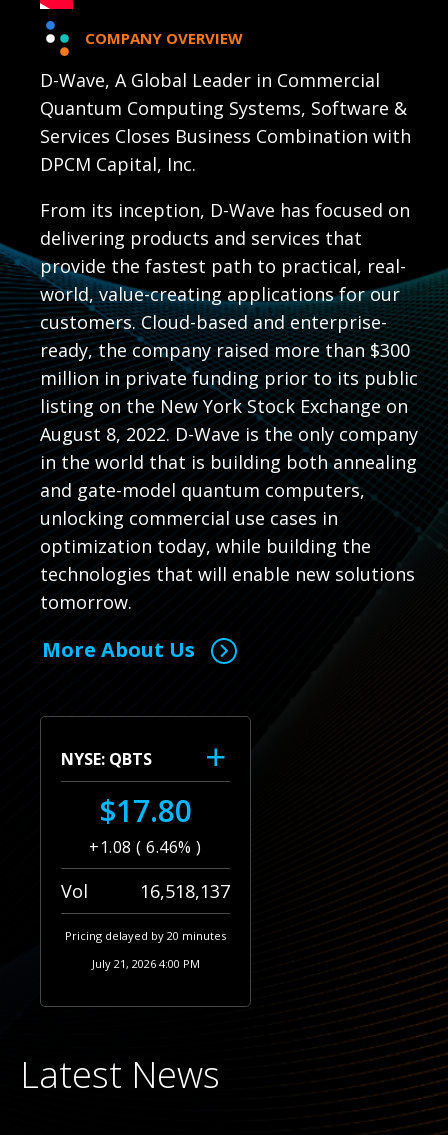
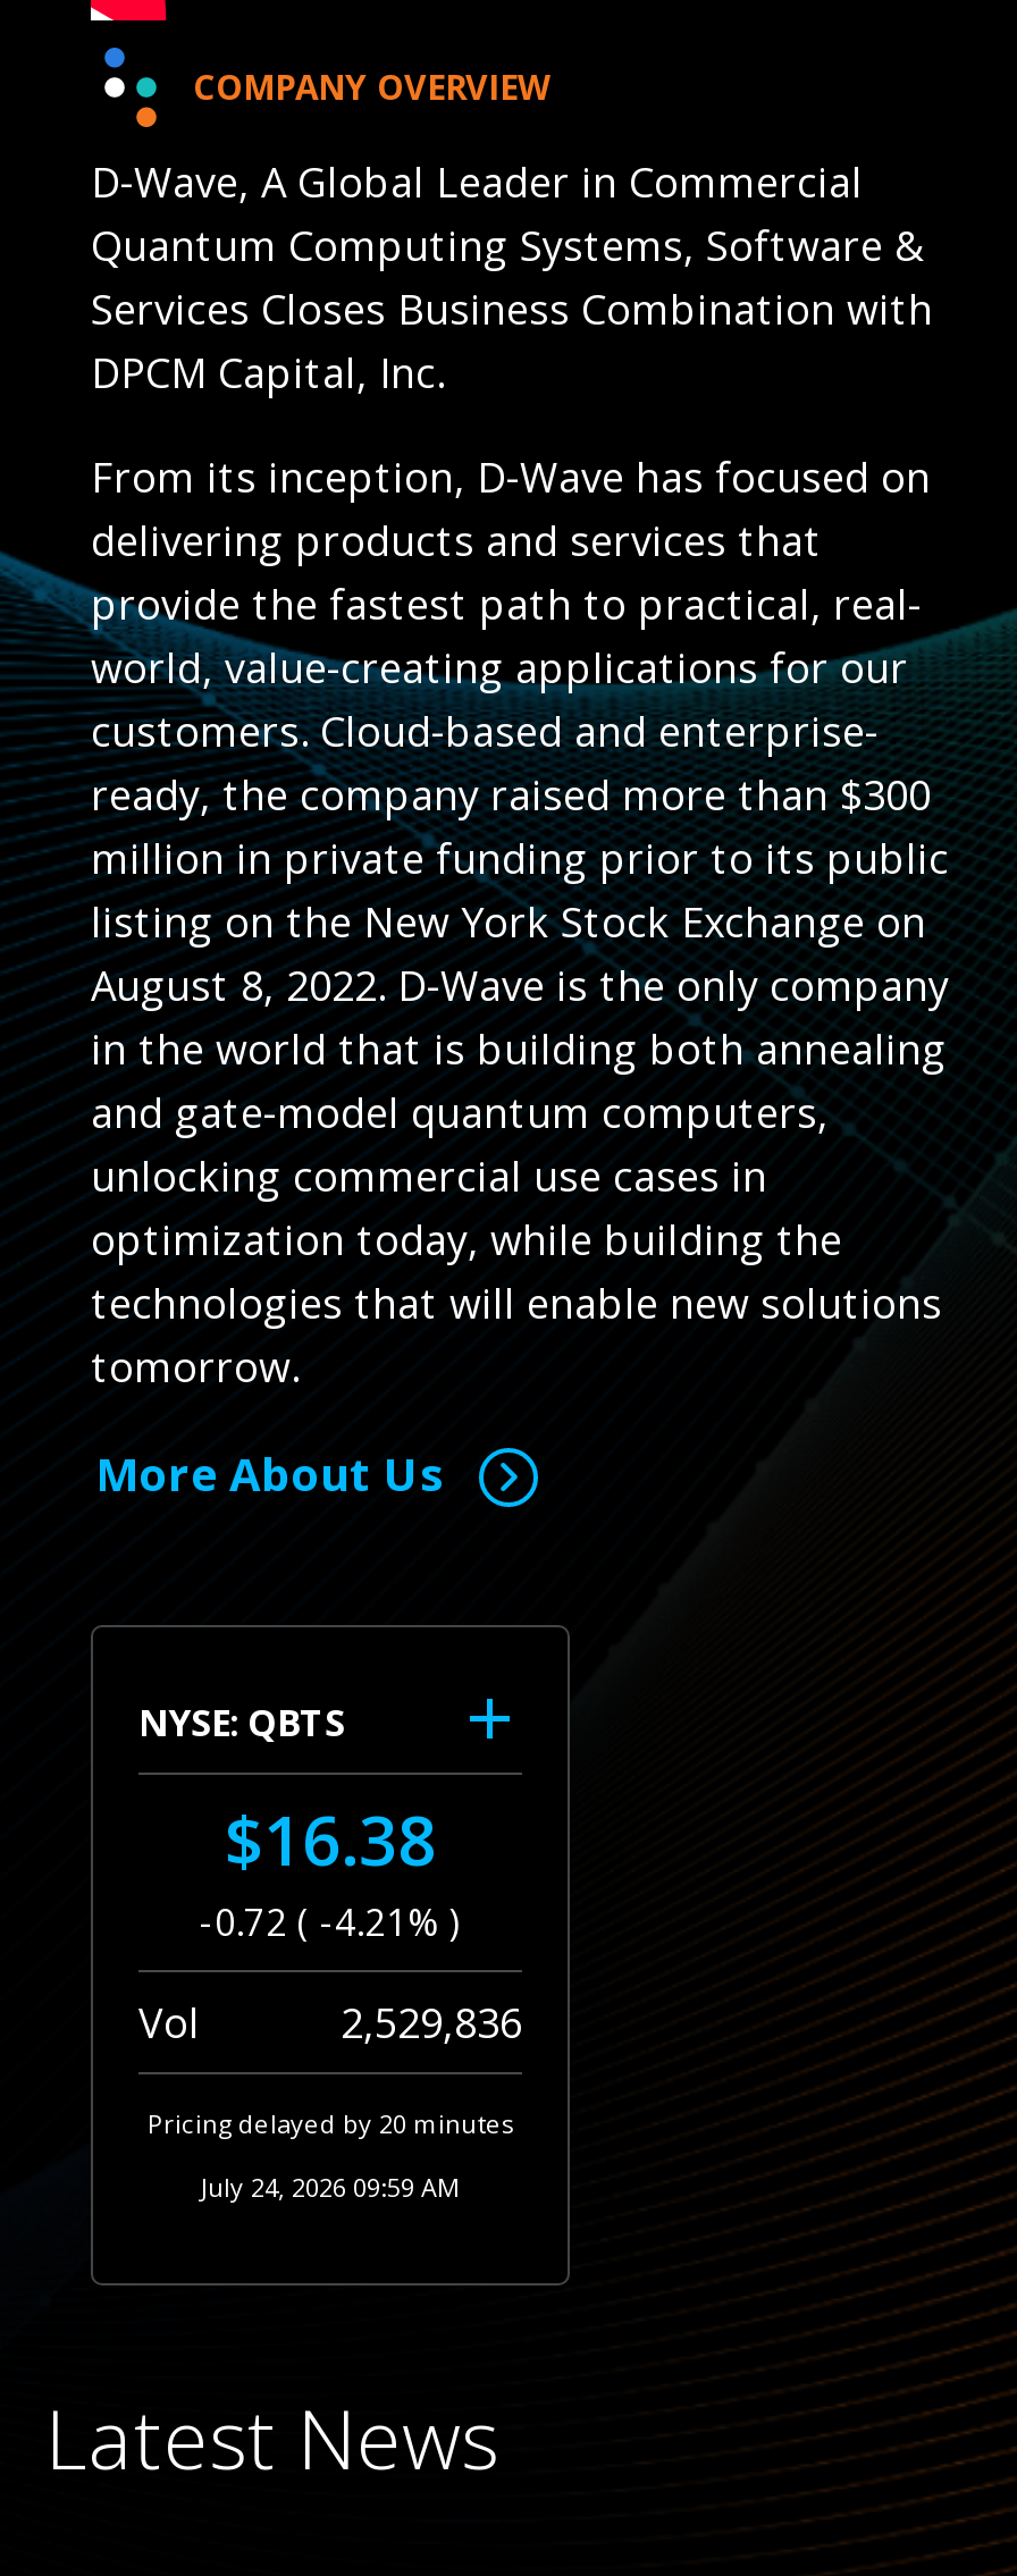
[89,790,202,858] 17.80 | + 1.08 ( 6.46% ) -> [200,1793,461,1948] 16.38 | -0.72 ( -4.21% )
[140,879,230,903] 16,518,137 -> [341,1995,522,2050] 2,529,836
[91,956,199,971] July 21, 2026 4:00 PM -> [201,2170,460,2204] July 24, 2026 09:59 AM

